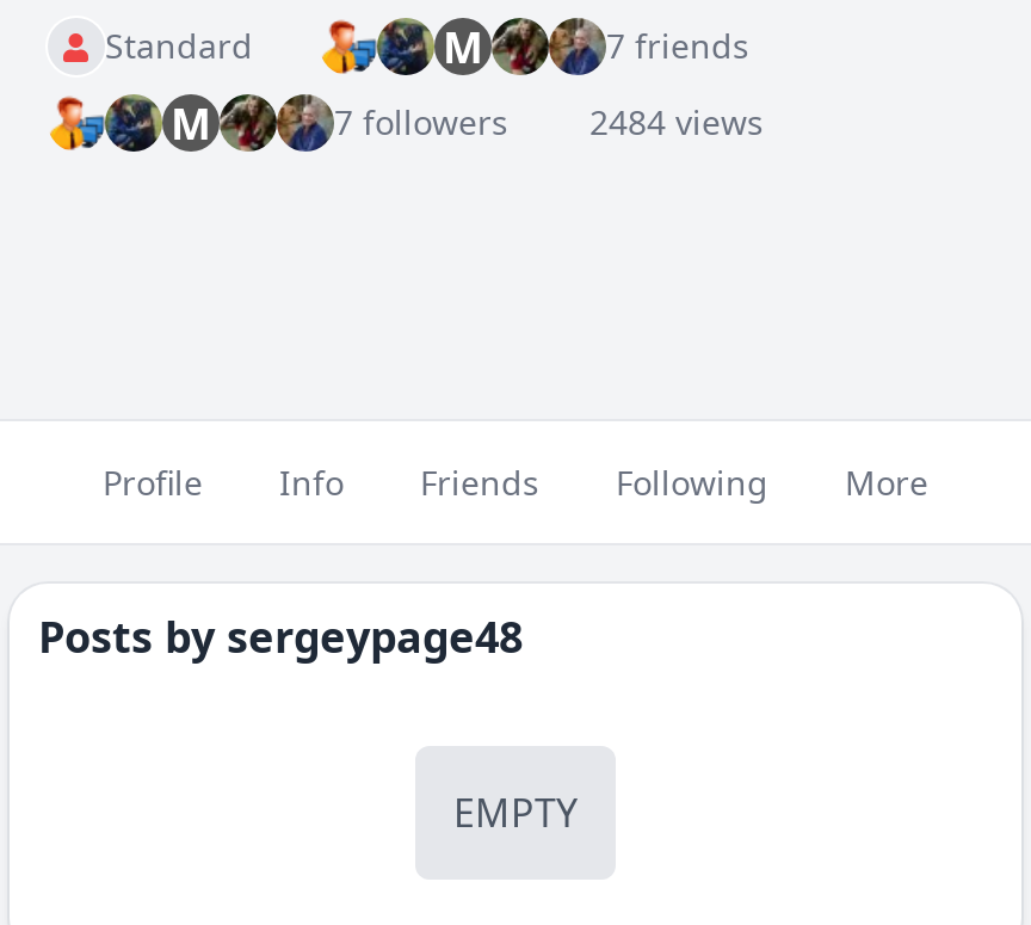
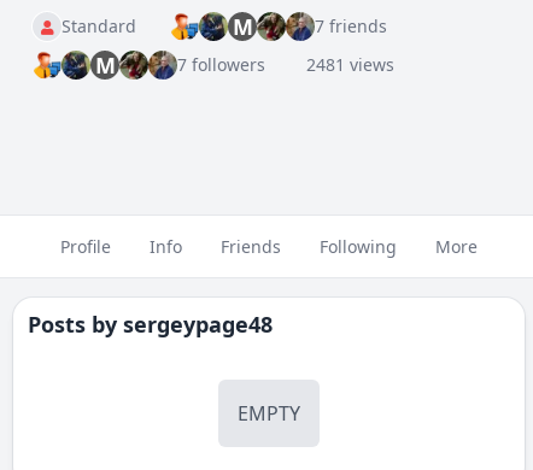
[334,99,764,144] 7 followers 2484 views -> [177,53,394,76] 7 followers 2481 views

